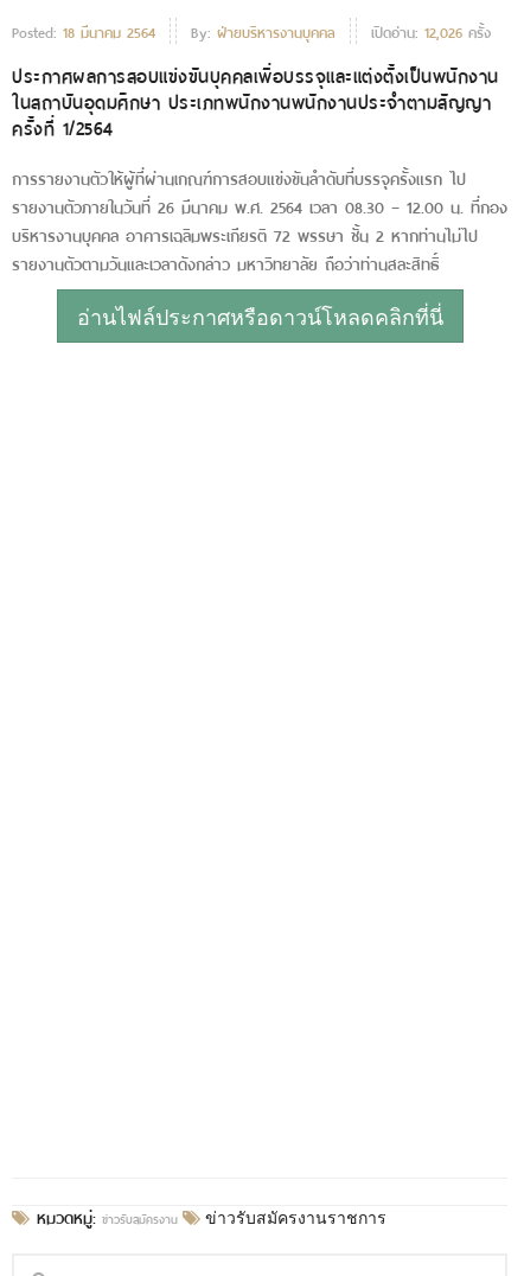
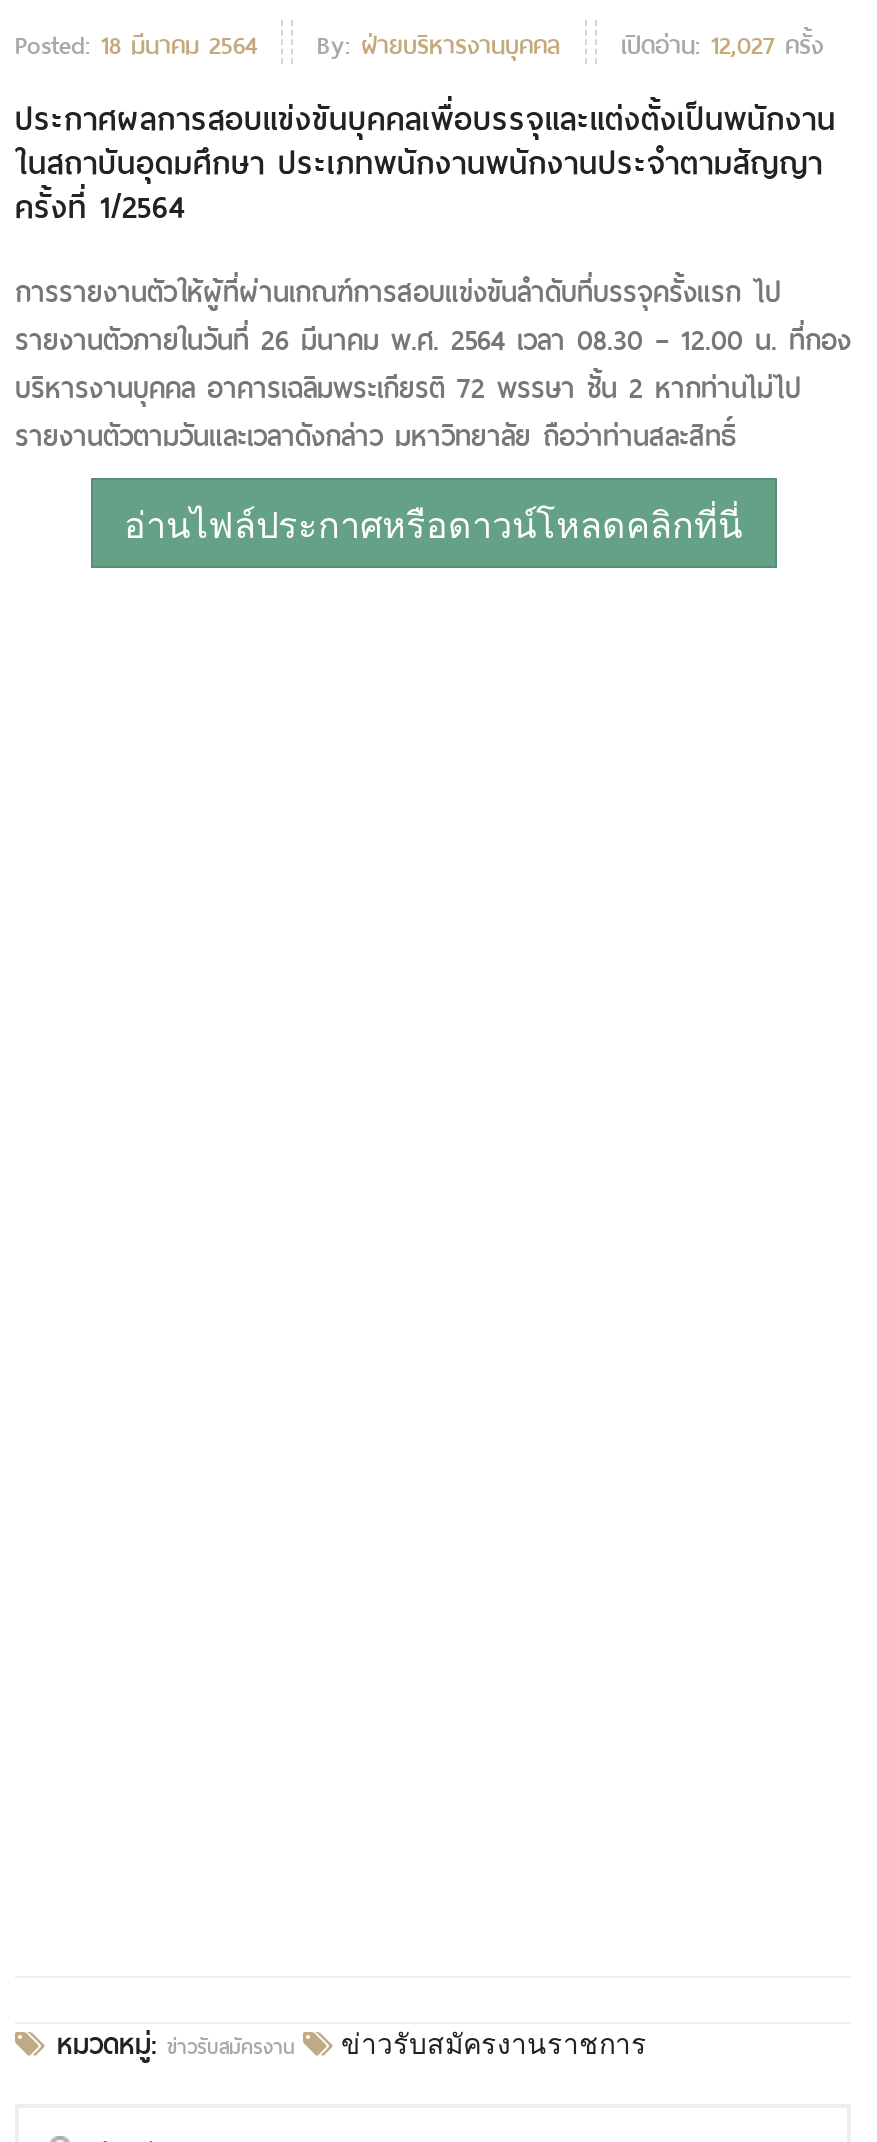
[371,18,491,44] เปิดอ่าน: 12,026ครั้ง -> [621,20,823,64] เปิดอ่าน: 12,027ครั้ง

